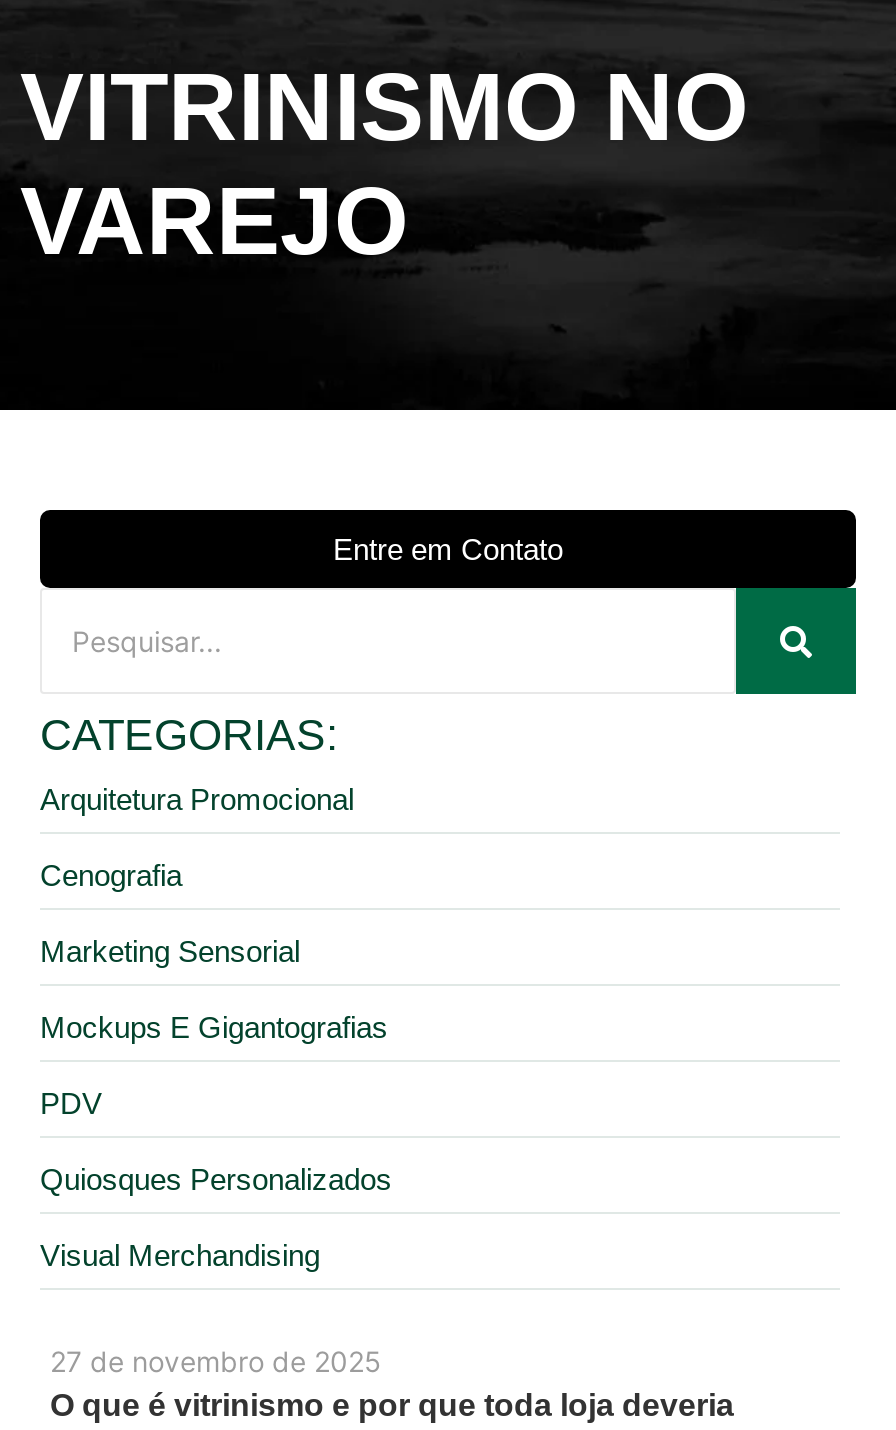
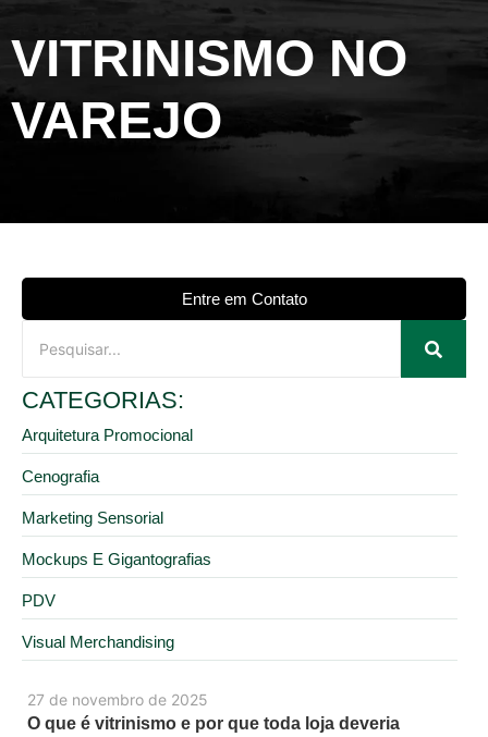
[40,1162,392,1196] Quiosques Personalizados -> none

